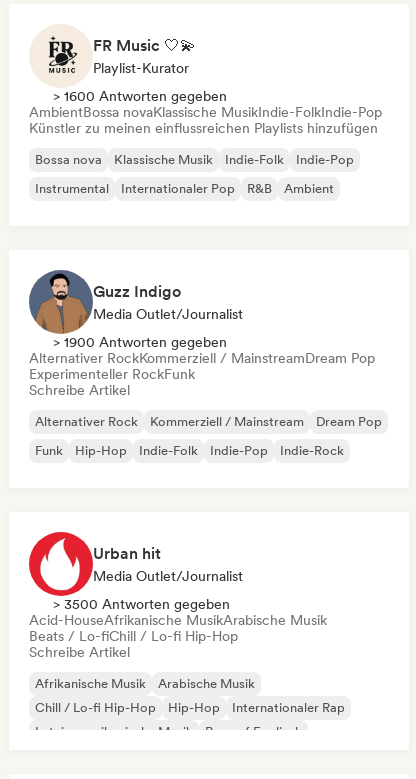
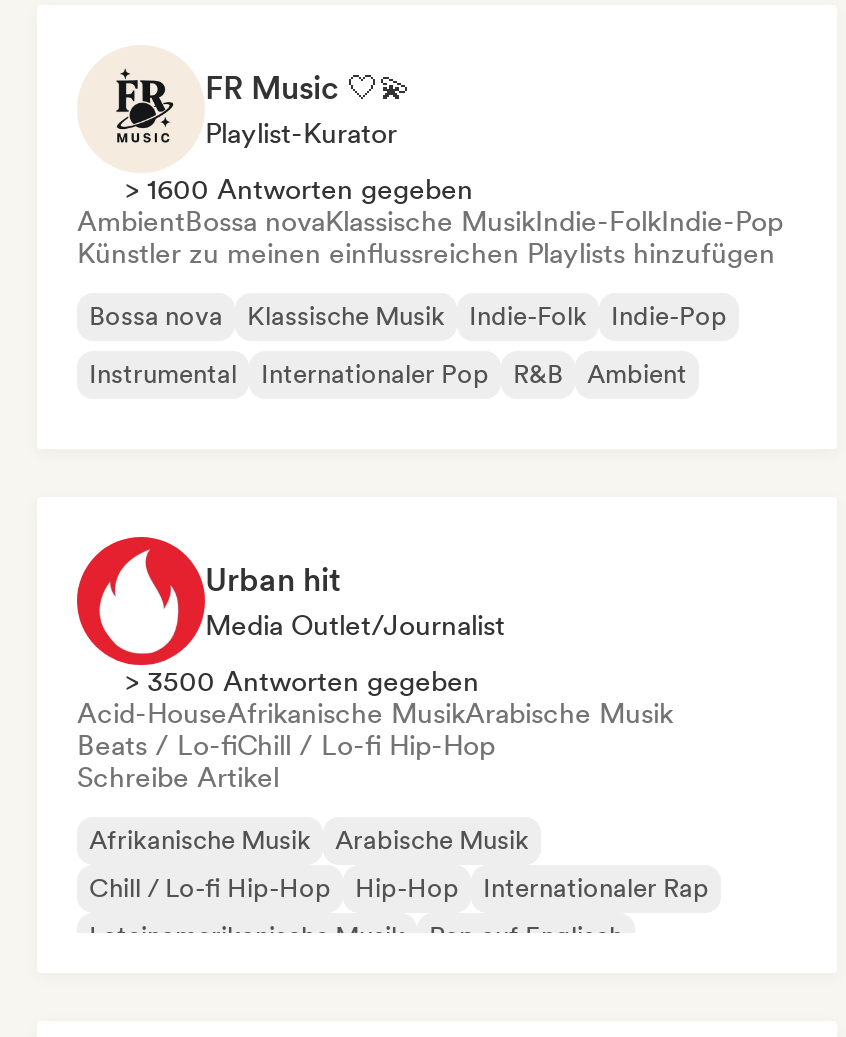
[28,269,382,458] [image] | Guzz Indigo | Media Outlet/Journalist | > 1900 Antworten gegeben | Alternativer RockKommerziell / MainstreamDream Pop | Experimenteller RockFunk | Schreibe Artikel | Alternativer Rock | Kommerziell / Mainstream | Dream Pop | Funk | Hip-Hop | Indie-Folk | Indie-Pop | Indie-Rock -> none

